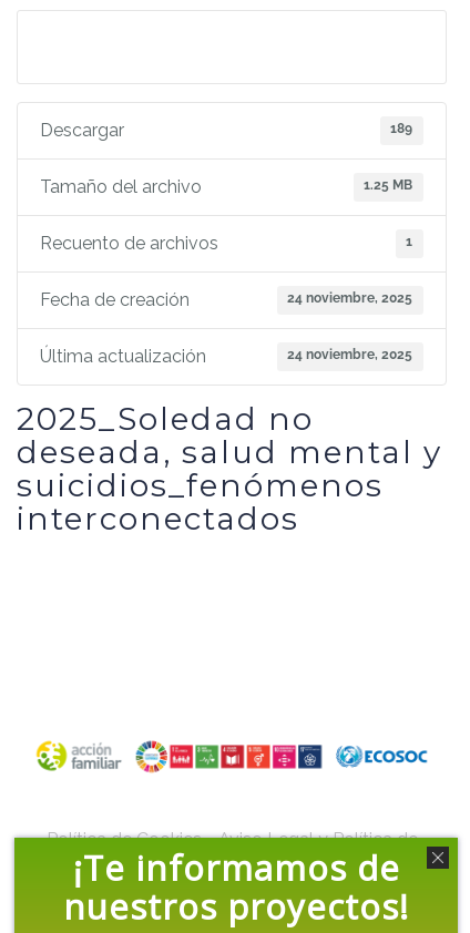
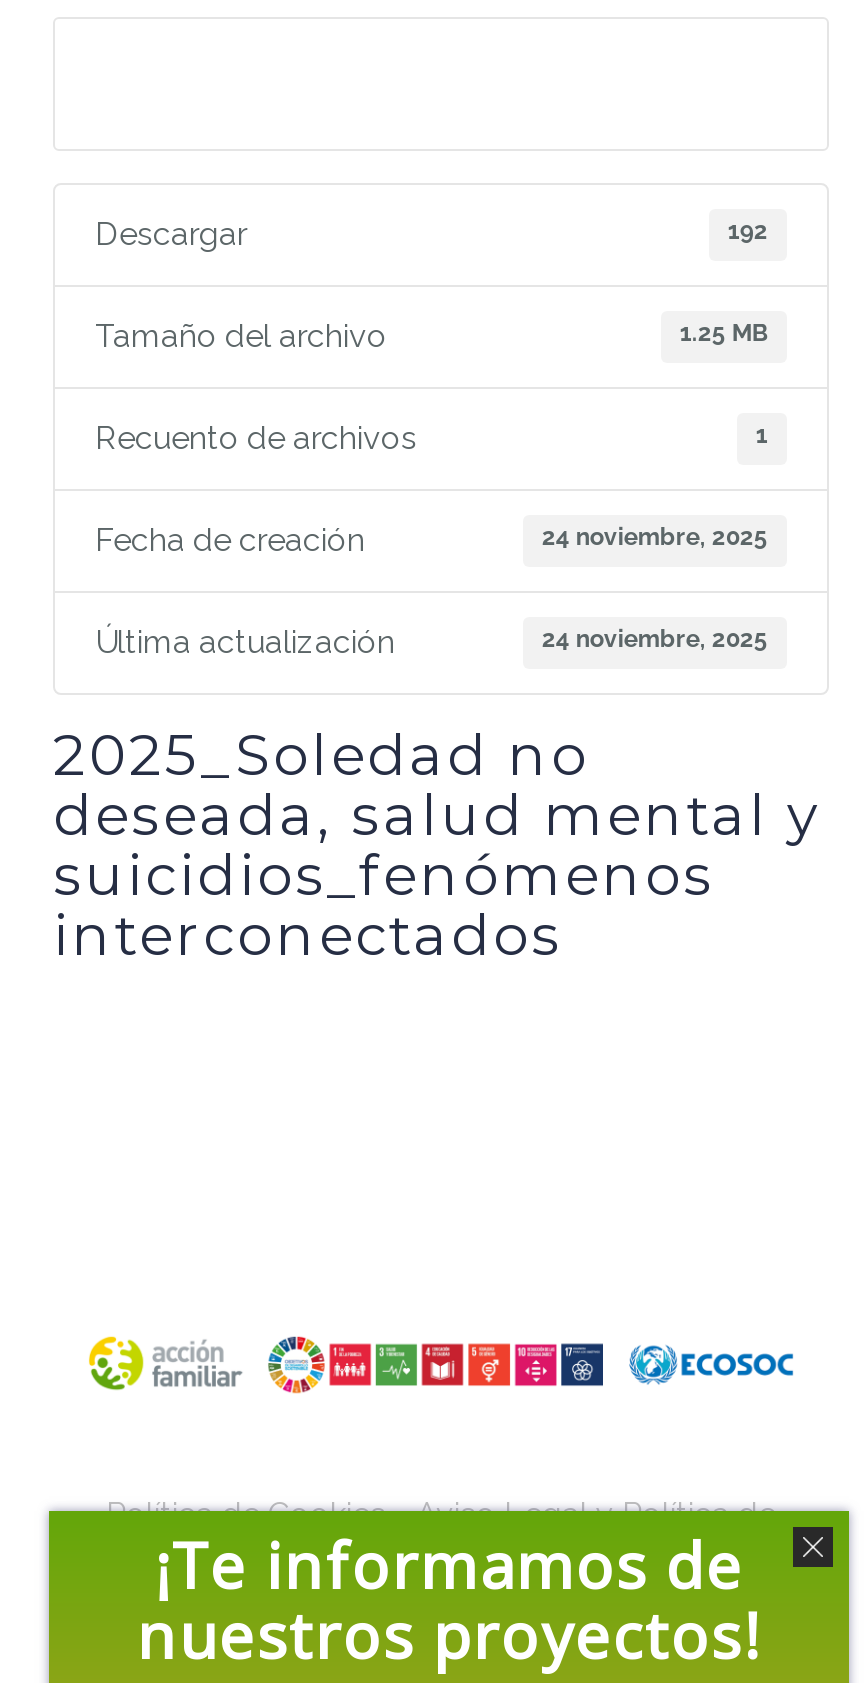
[391,121,413,136] 189 -> [728,217,768,245] 192

